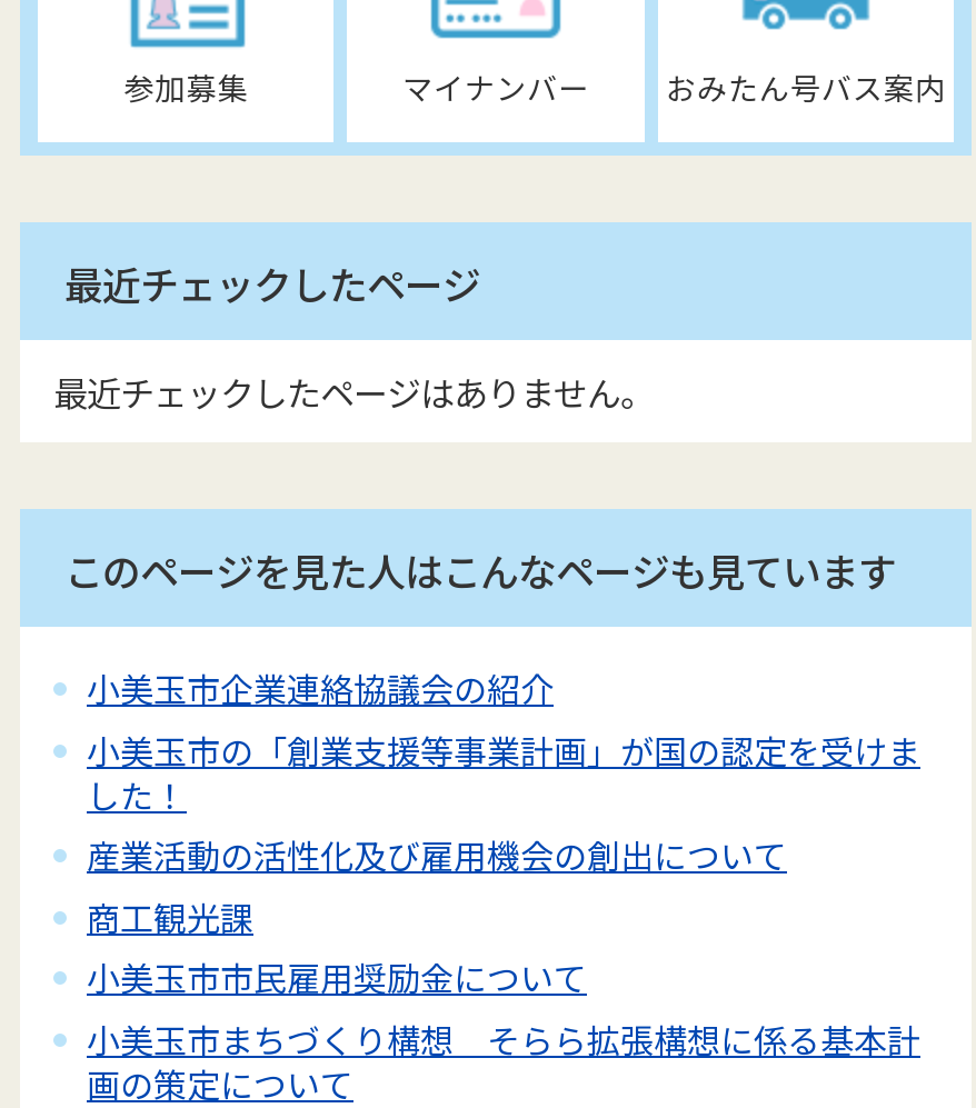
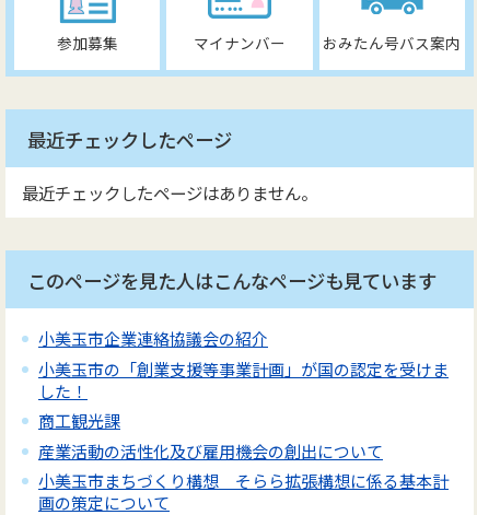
moved [87,832,787,878] -> [38,439,383,462]: 産業活動の活性化及び雇用機会の創出について
[87,954,587,1001] 小美玉市市民雇用奨励金について -> none

